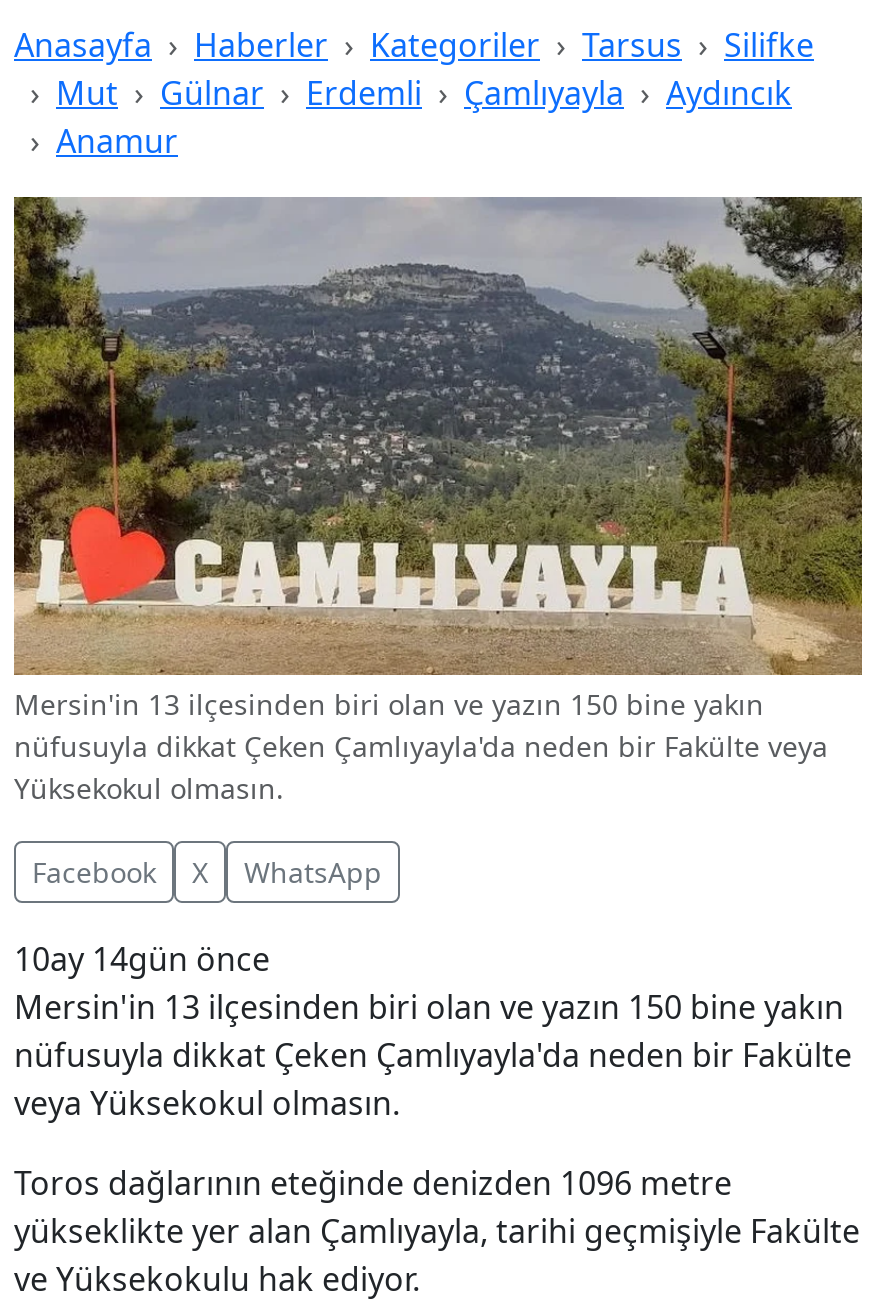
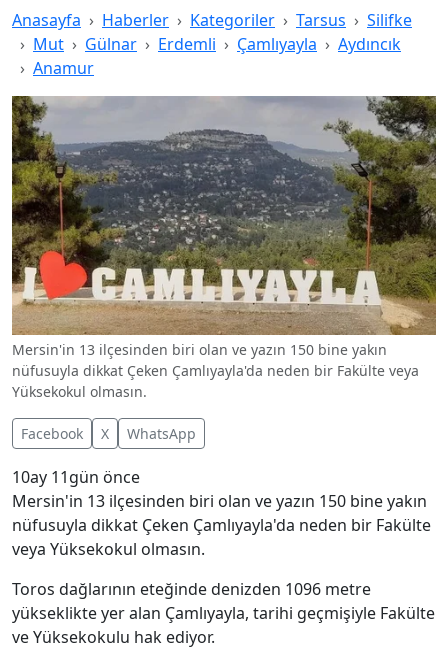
[14,936,270,980] 10ay 14gün önce -> [12,465,140,487] 10ay 11gün önce

